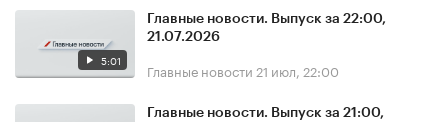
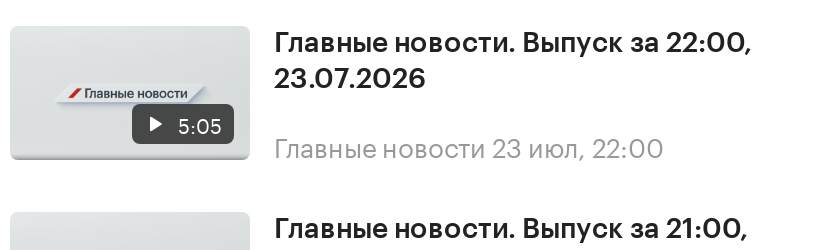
[147,30,220,44] 21.07.2026 -> [274,66,426,94] 23.07.2026
[98,52,121,68] 5:01 -> [172,109,222,141] 5:05
[147,60,339,80] Главные новости 21 июл, 22:00 -> [274,125,664,165] Главные новости 23 июл, 22:00

